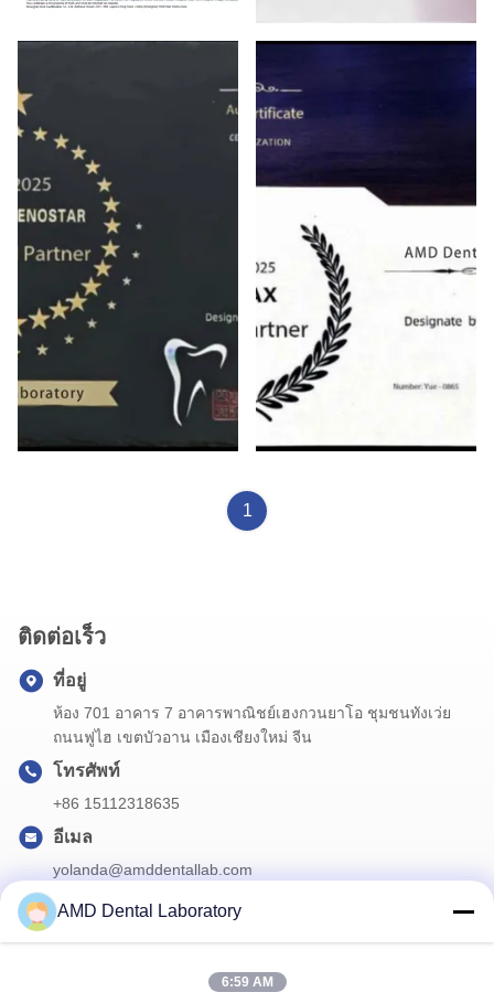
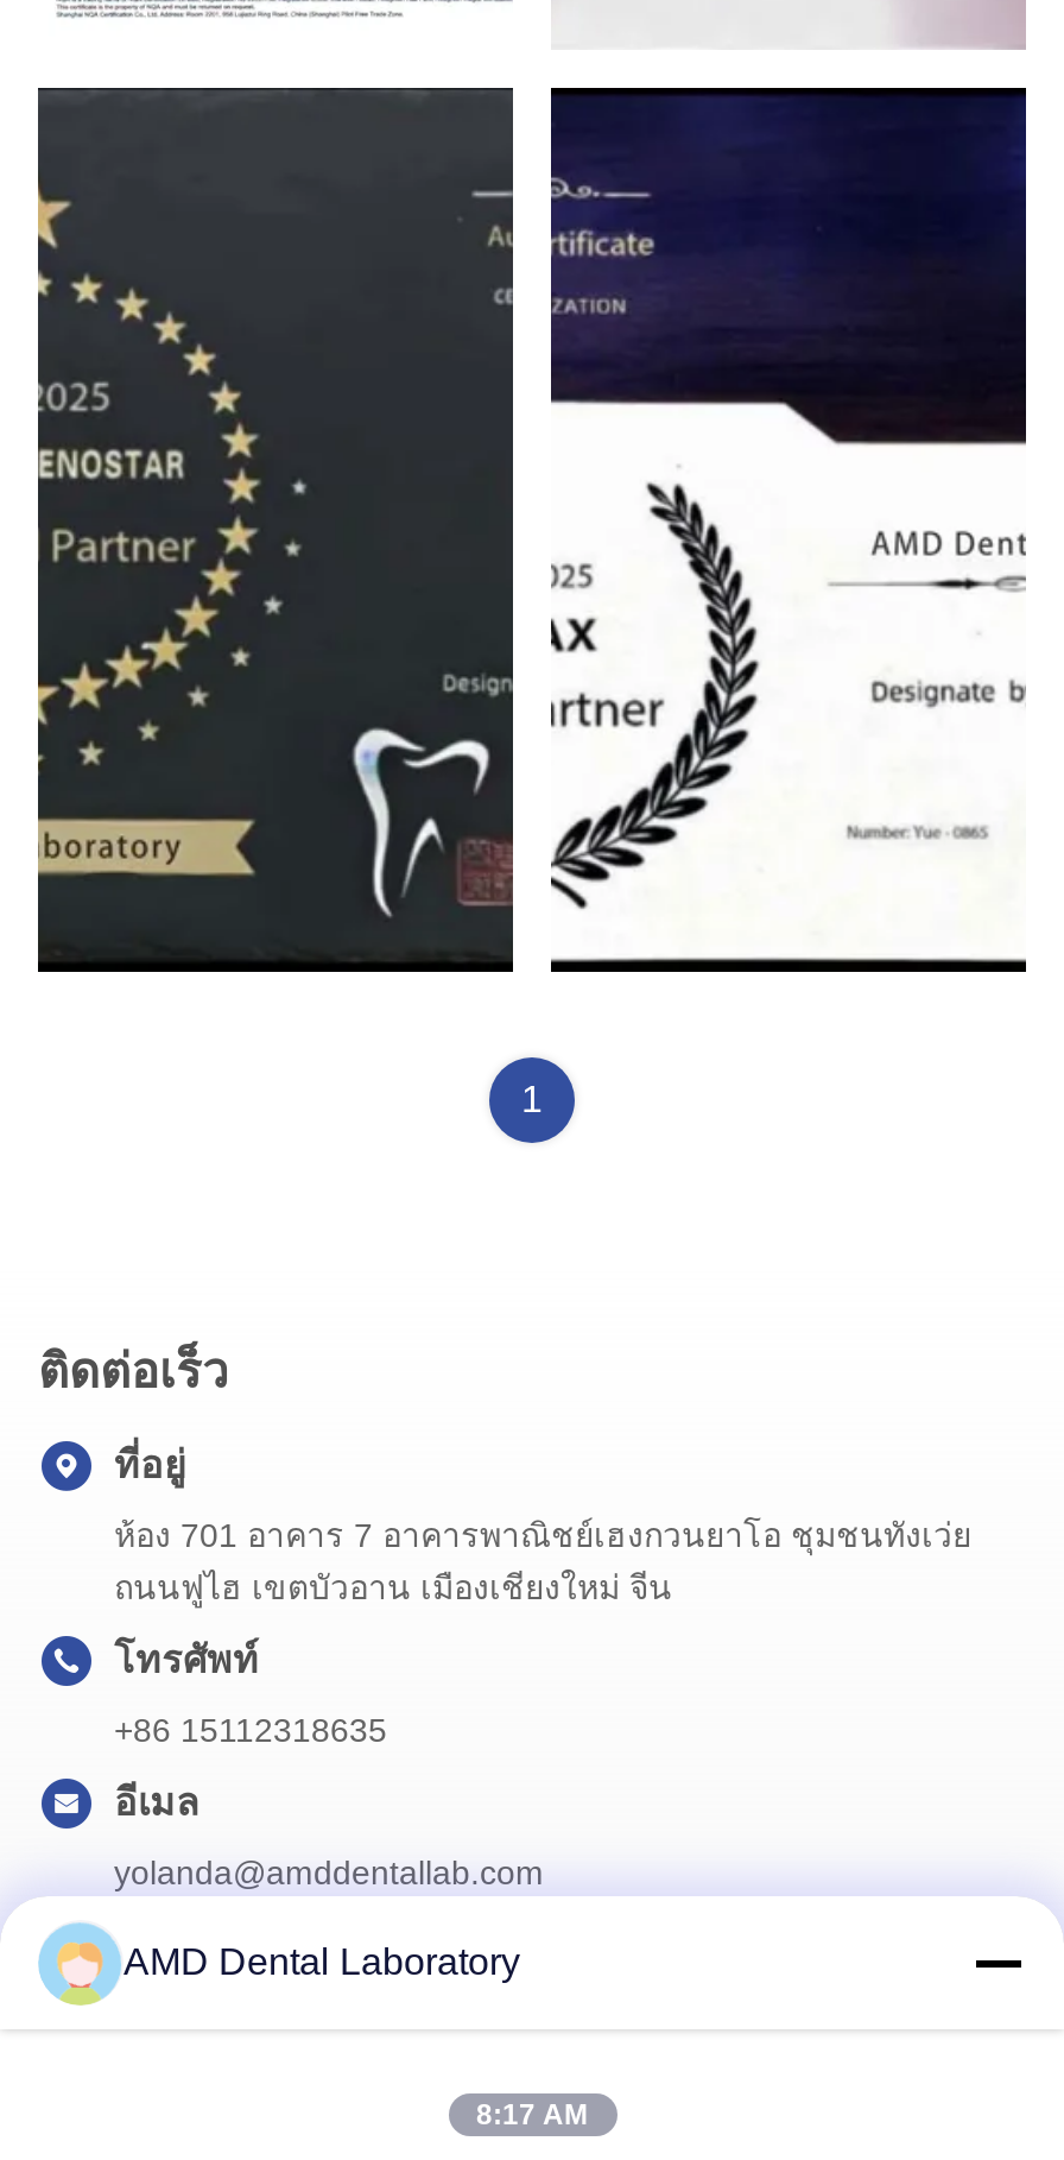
[221,974,273,990] 6:59 AM -> [476,2098,588,2131] 8:17 AM

